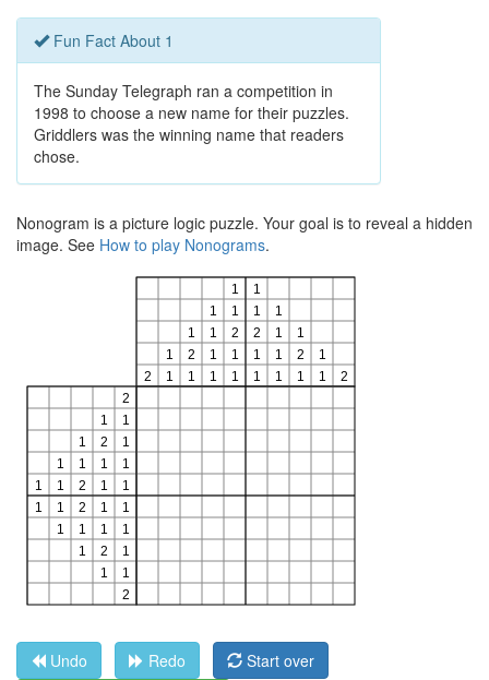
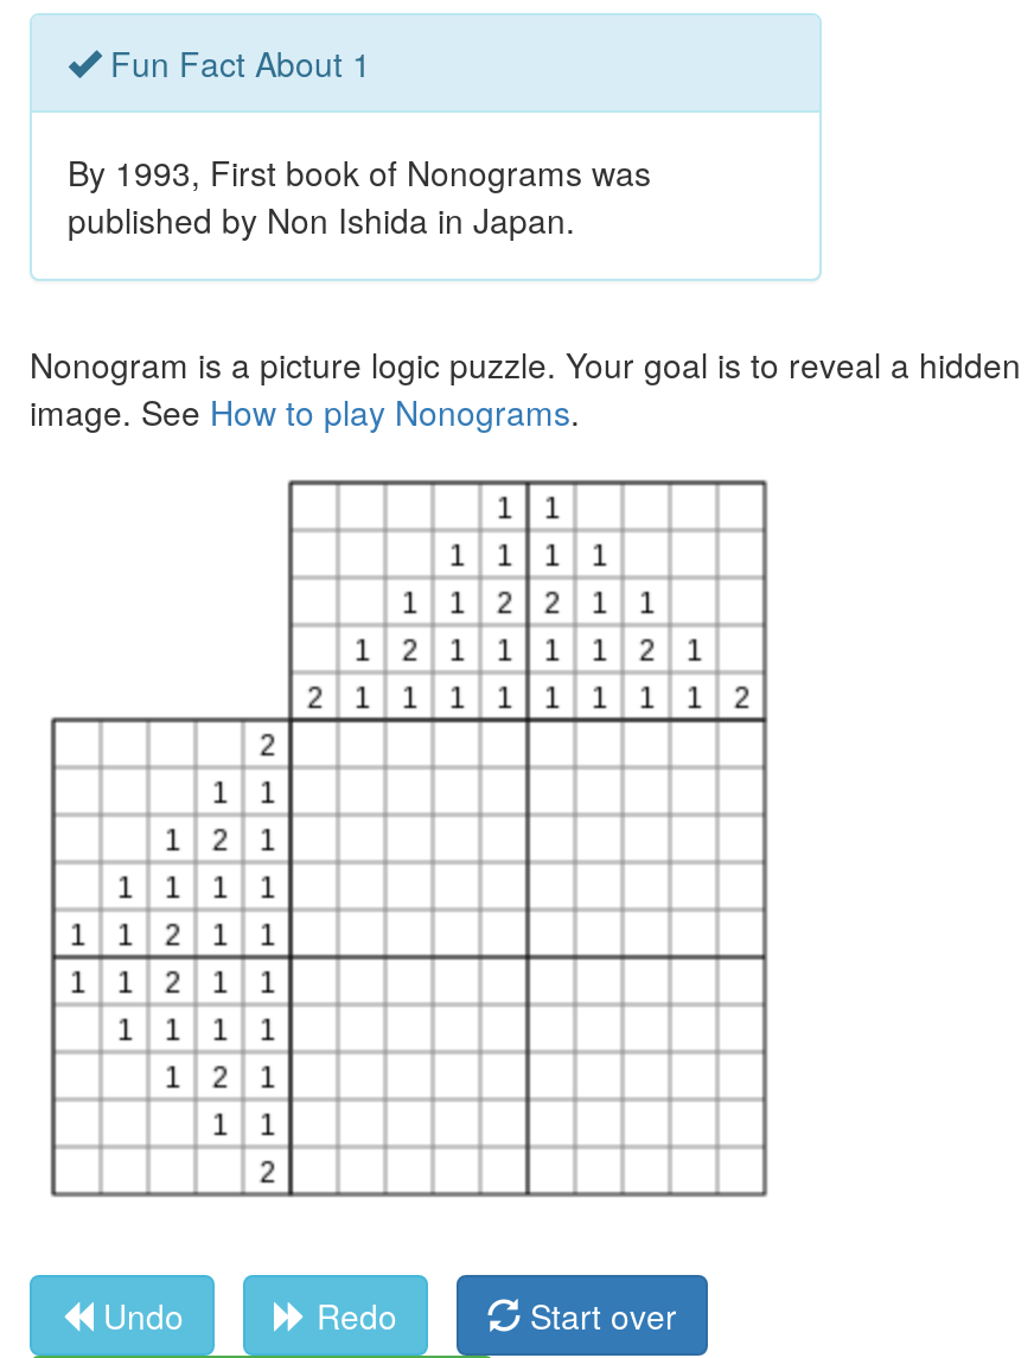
[34,80,349,167] The Sunday Telegraph ran a competition in | 1998 to choose a new name for their puzzles. | Griddlers was the winning name that readers | chose. -> [68,148,651,243] By 1993, First book of Nonograms was | published by Non Ishida in Japan.

